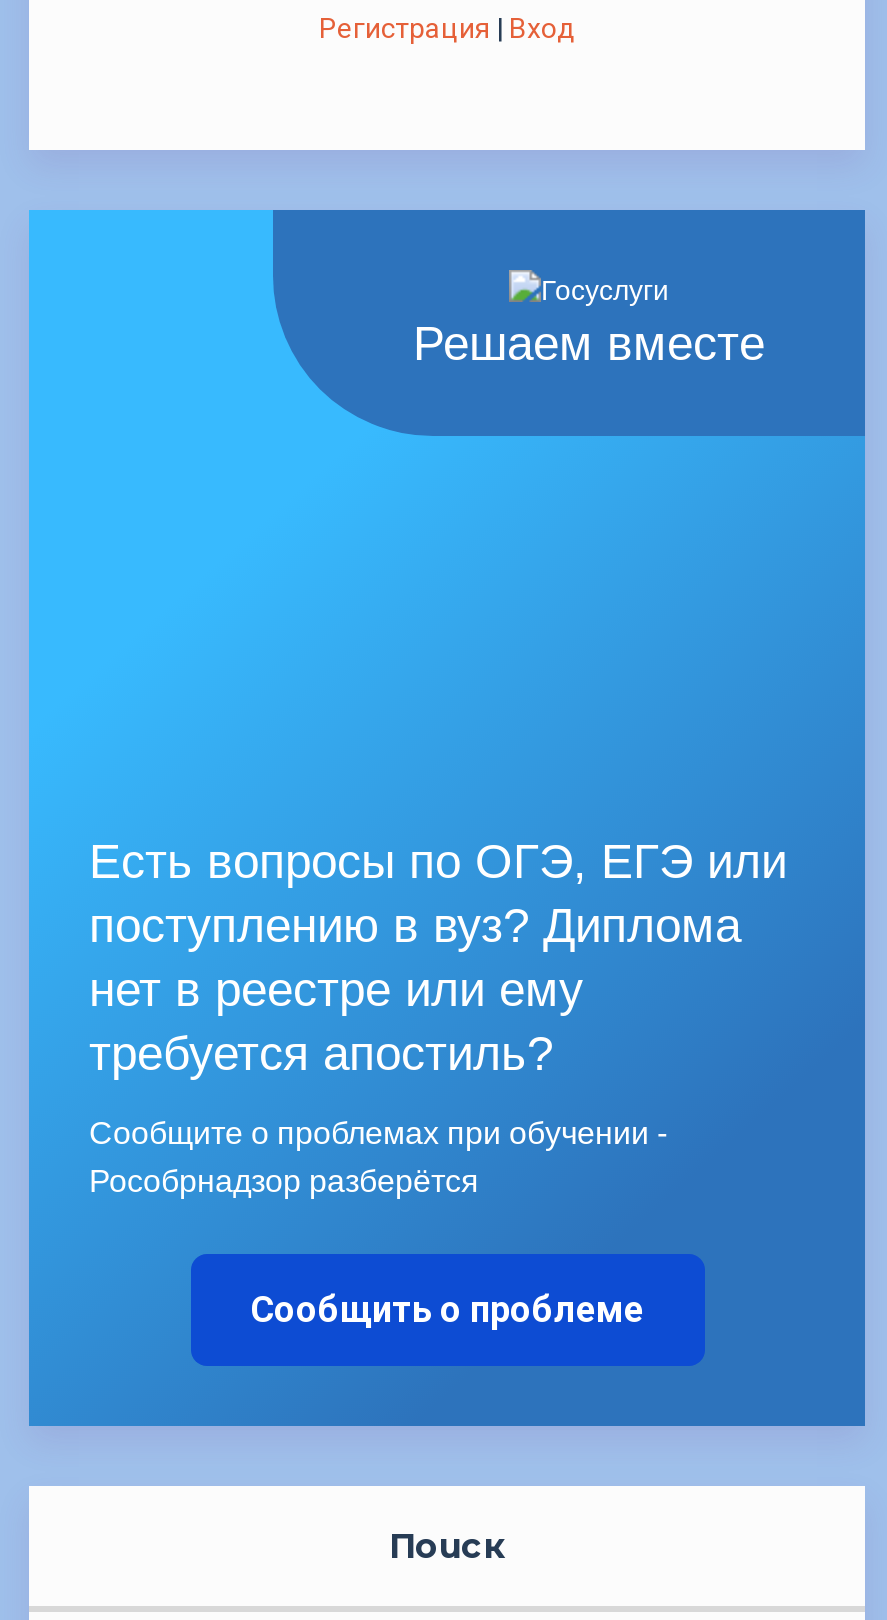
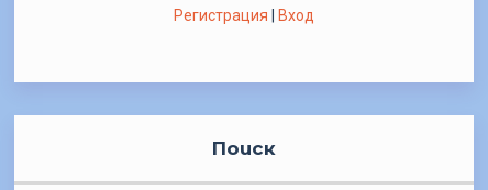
[27,208,867,1428] [image] | Решаем вместе -> none
[89,834,787,1330] Есть вопросы по ОГЭ, ЕГЭ или | поступлению в вуз? Диплома | нет в реестре или ему | требуется апостиль? | Сообщите о проблемах при обучении - | Рособрнадзор разберётся | Сообщить о проблеме -> none

